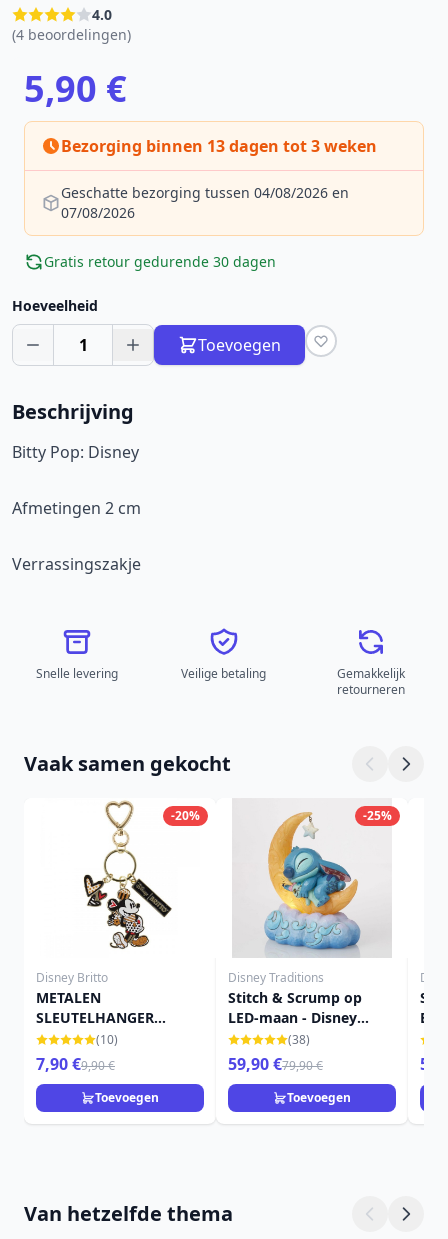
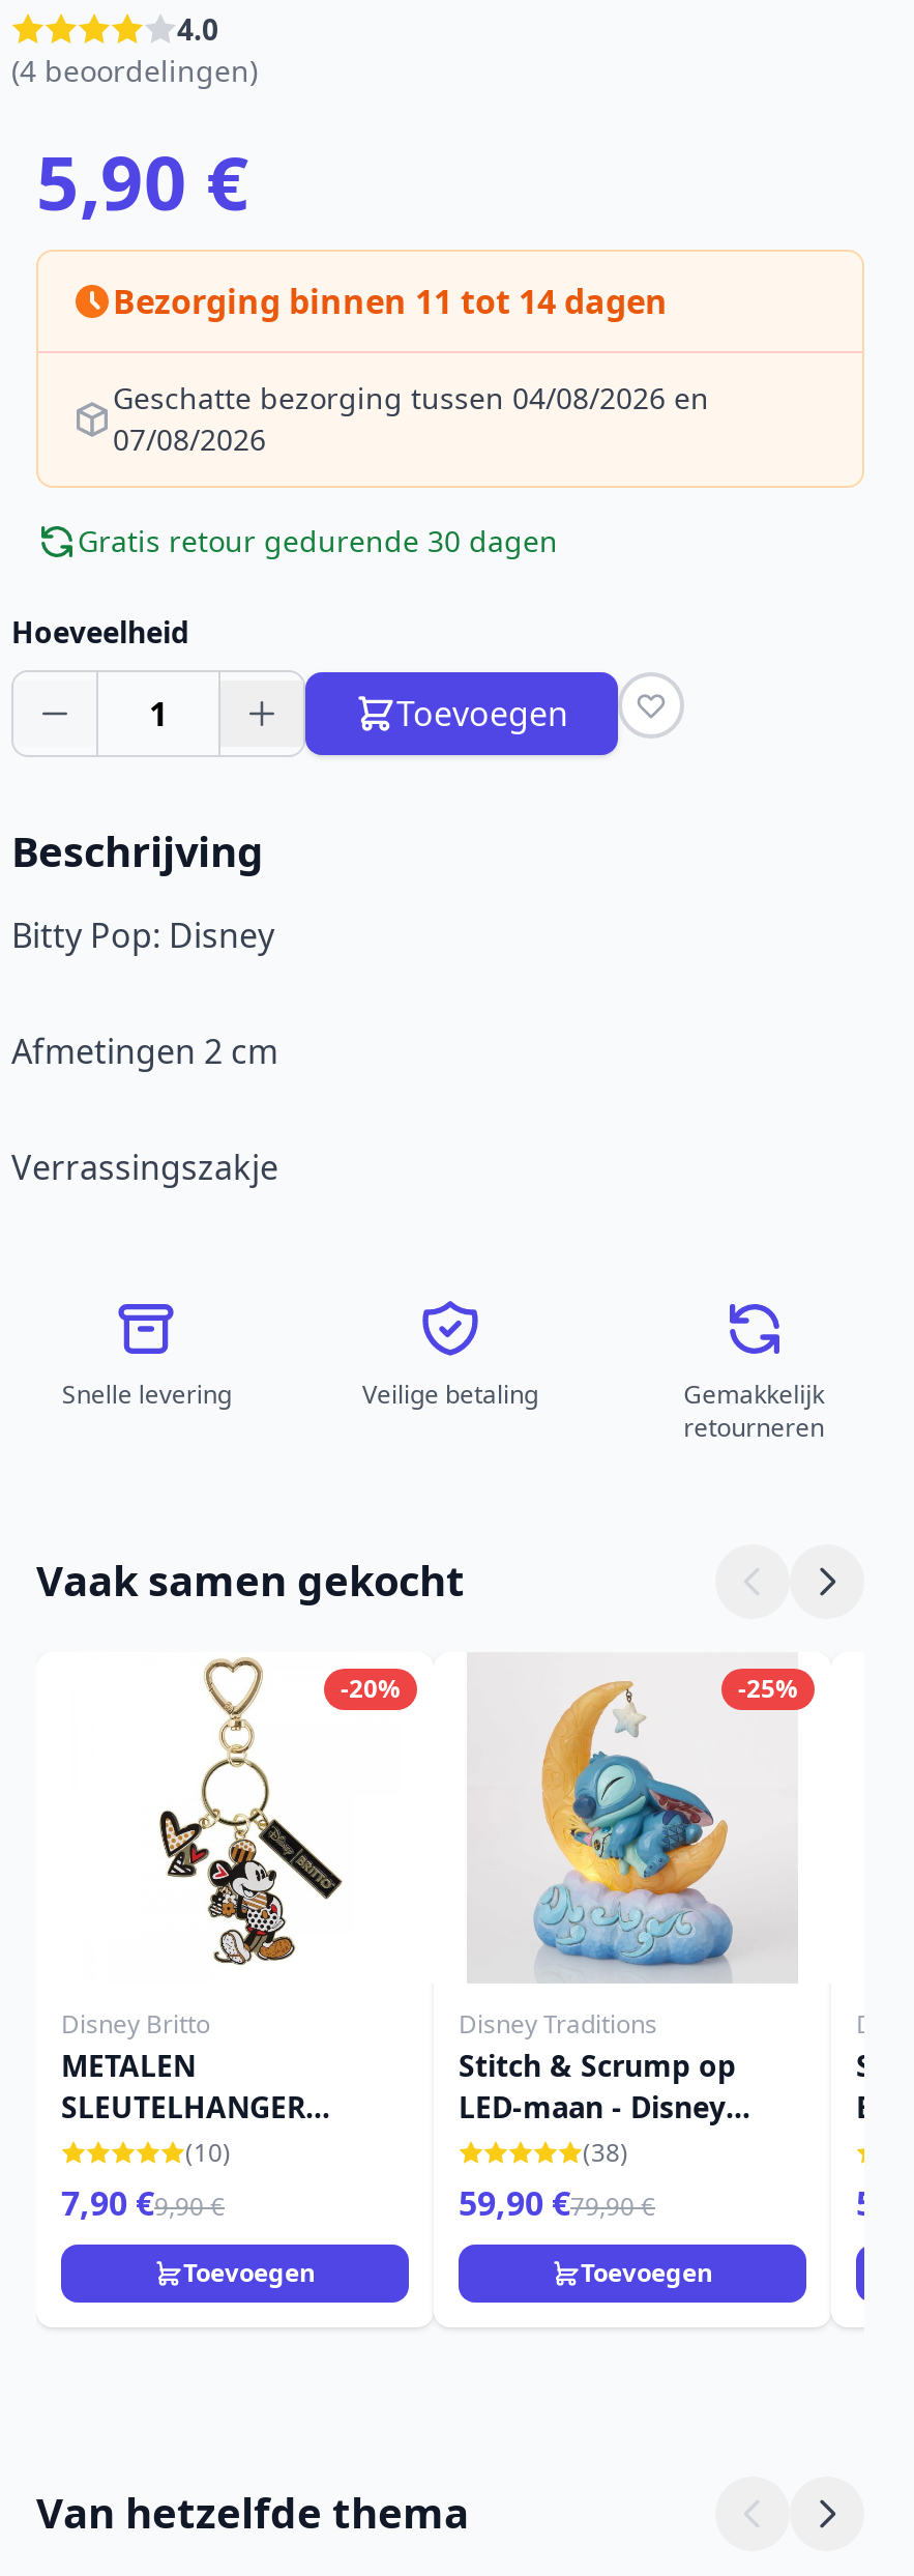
[61,135,377,157] Bezorging binnen 13 dagen tot 3 weken -> [113,279,668,324] Bezorging binnen 11 tot 14 dagen

